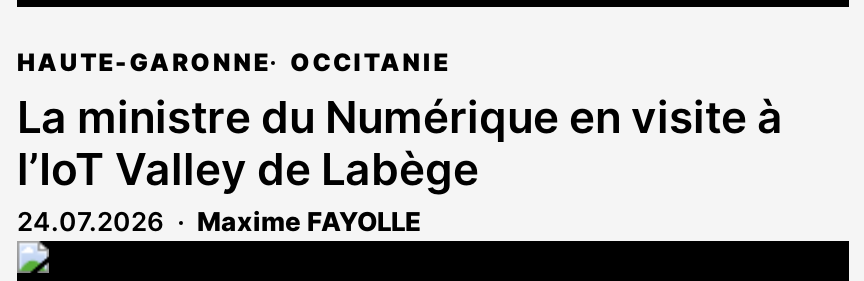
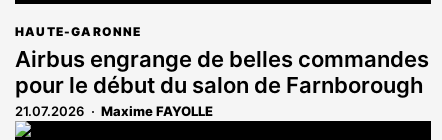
[17,47,783,237] OCCITANIE | La ministre du Numérique en visite à | l’IoT Valley de Labège | 24.07.2026 -> [15,46,429,119] Airbus engrange de belles commandes | pour le début du salon de Farnborough | 21.07.2026

